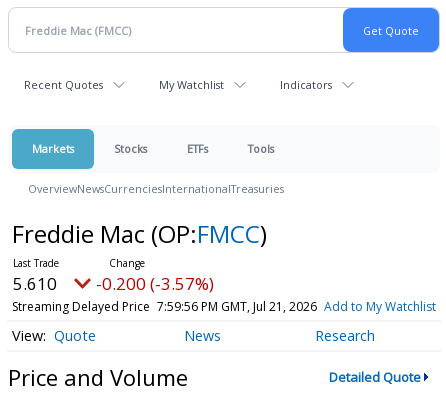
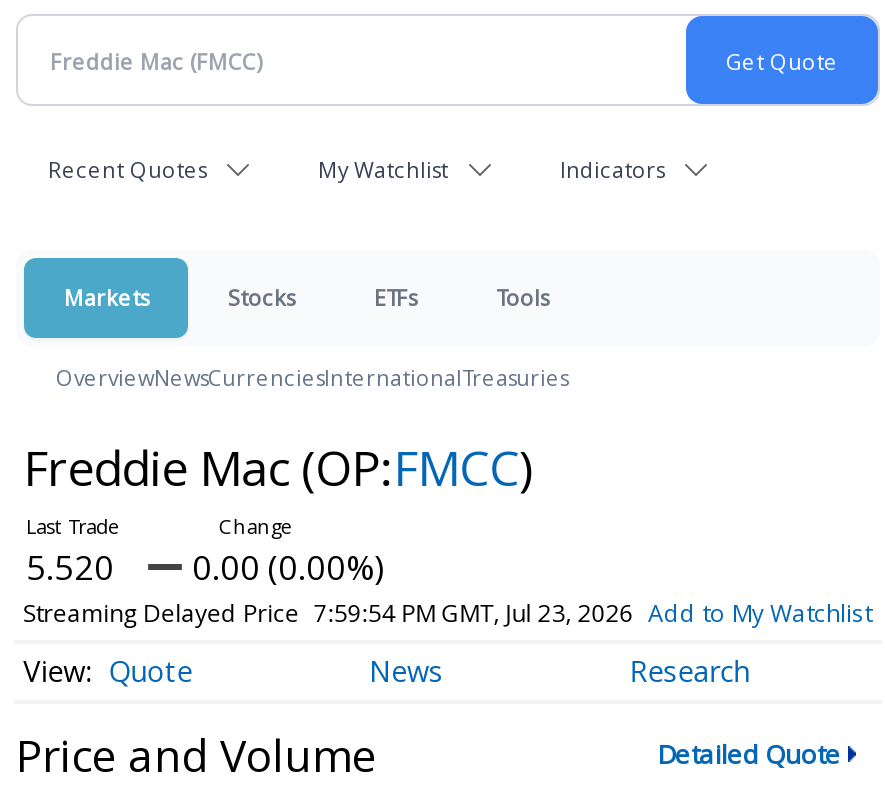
[13,272,57,295] 5.610 -> [26,544,114,590] 5.520
[96,272,214,295] -0.200 (-3.57%) -> [192,544,384,590] 0.00 (0.00%)
[12,298,436,315] Streaming Delayed Price 7:59:56 PM GMT, Jul 21, 2026 Add to My Watchlist -> [23,596,872,630] Streaming Delayed Price 7:59:54 PM GMT, Jul 23, 2026 Add to My Watchlist

